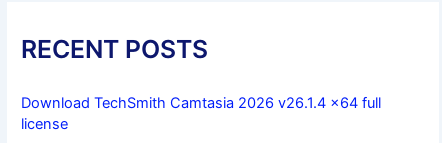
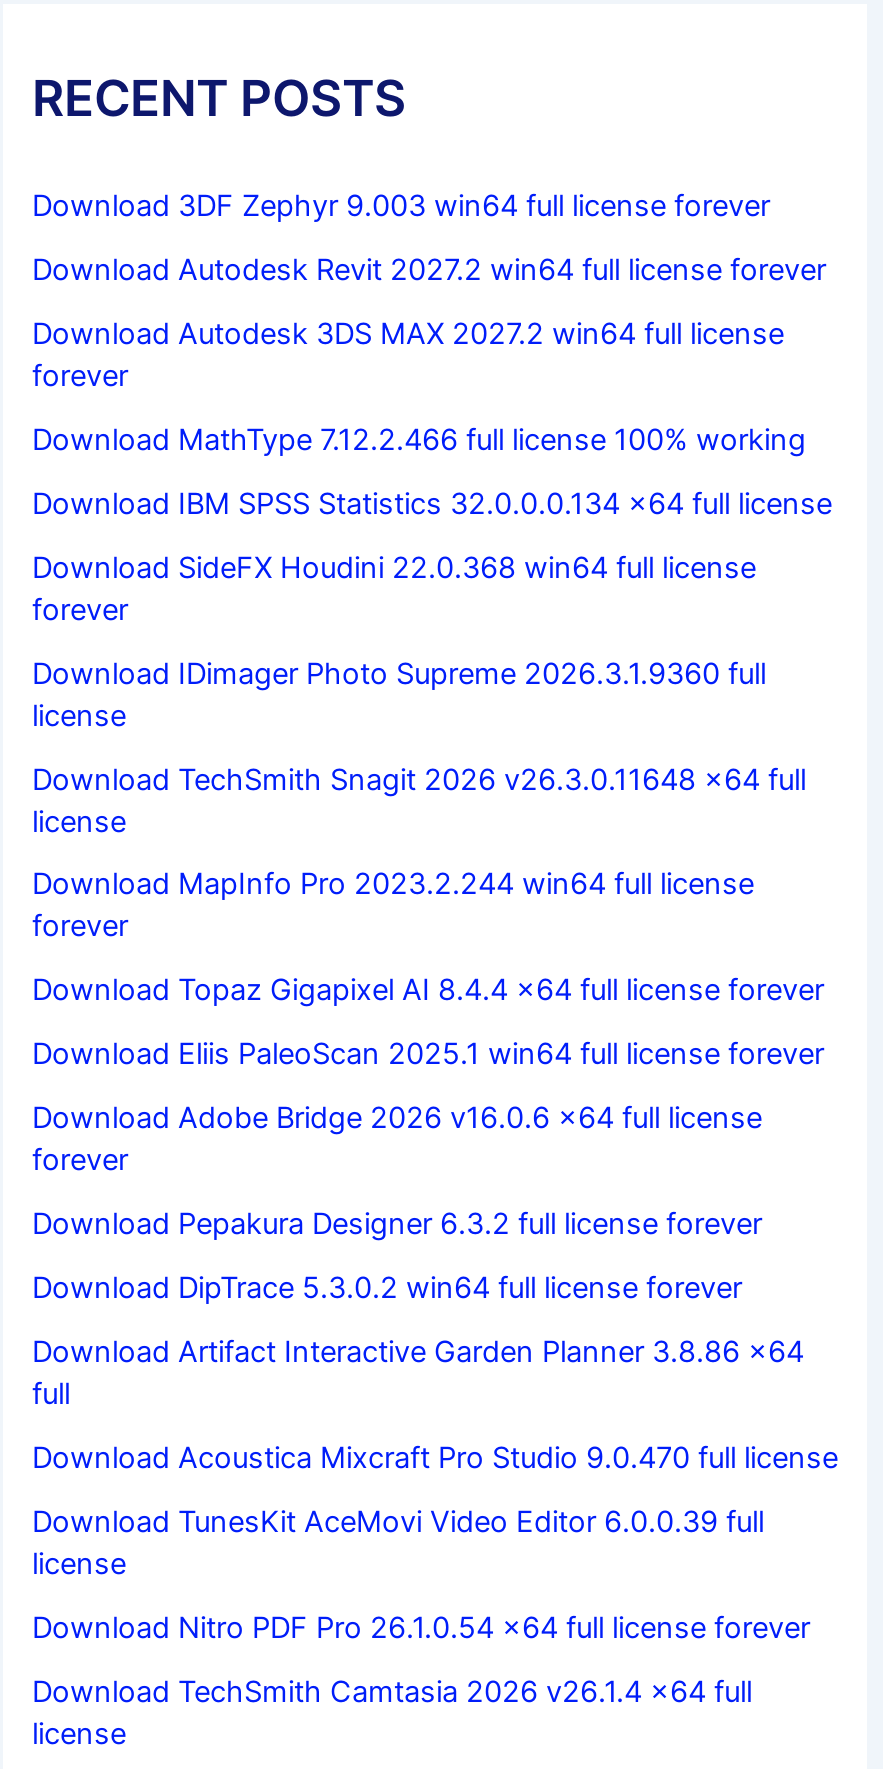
none -> [32,188,838,1646] Download 3DF Zephyr 9.003 win64 full license forever | Download Autodesk Revit 2027.2 win64 full license forever | Download Autodesk 3DS MAX 2027.2 win64 full license | forever | Download MathType 7.12.2.466 full license 100% working | Download IBM SPSS Statistics 32.0.0.0.134 x64 full license | Download SideFX Houdini 22.0.368 win64 full license | forever | Download IDimager Photo Supreme 2026.3.1.9360 full | license | Download TechSmith Snagit 2026 v26.3.0.11648 x64 full | license | Download MapInfo Pro 2023.2.244 win64 full license | forever | Download Topaz Gigapixel AI 8.4.4 x64 full license forever | Download Eliis PaleoScan 2025.1 win64 full license forever | Download Adobe Bridge 2026 v16.0.6 x64 full license | forever | Download Pepakura Designer 6.3.2 full license forever | Download DipTrace 5.3.0.2 win64 full license forever | Download Artifact Interactive Garden Planner 3.8.86 x64 | full | Download Acoustica Mixcraft Pro Studio 9.0.470 full license | Download TunesKit AceMovi Video Editor 6.0.0.39 full | license | Download Nitro PDF Pro 26.1.0.54 x64 full license forever

